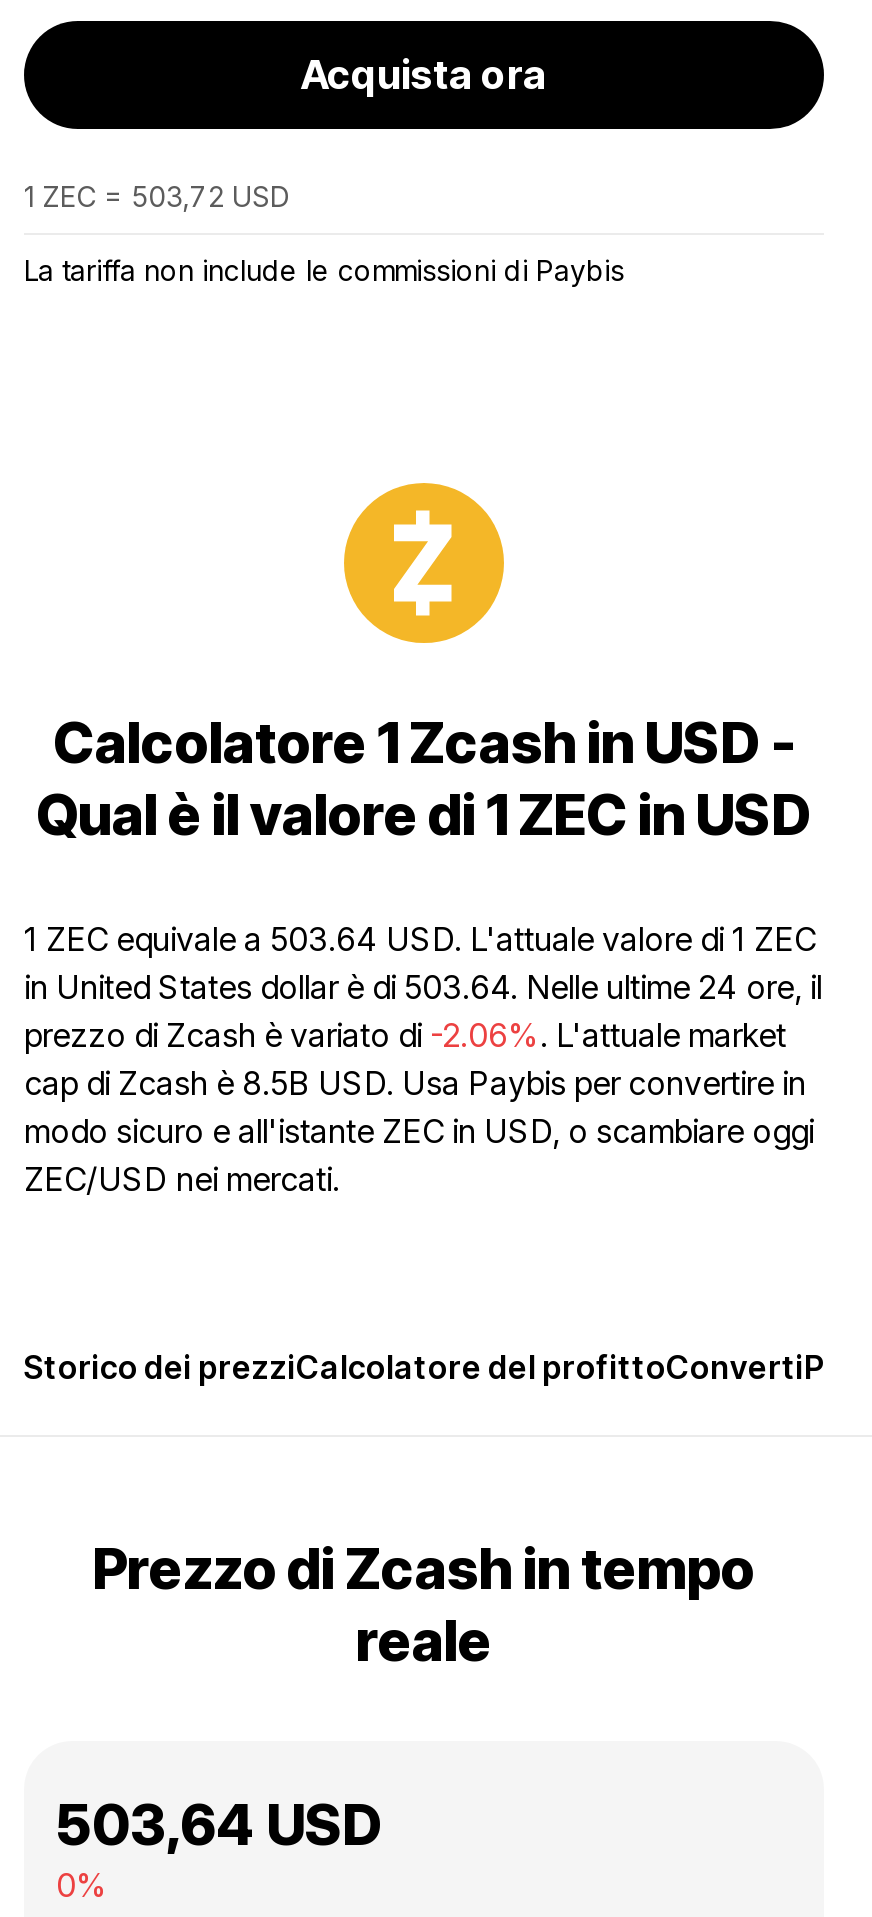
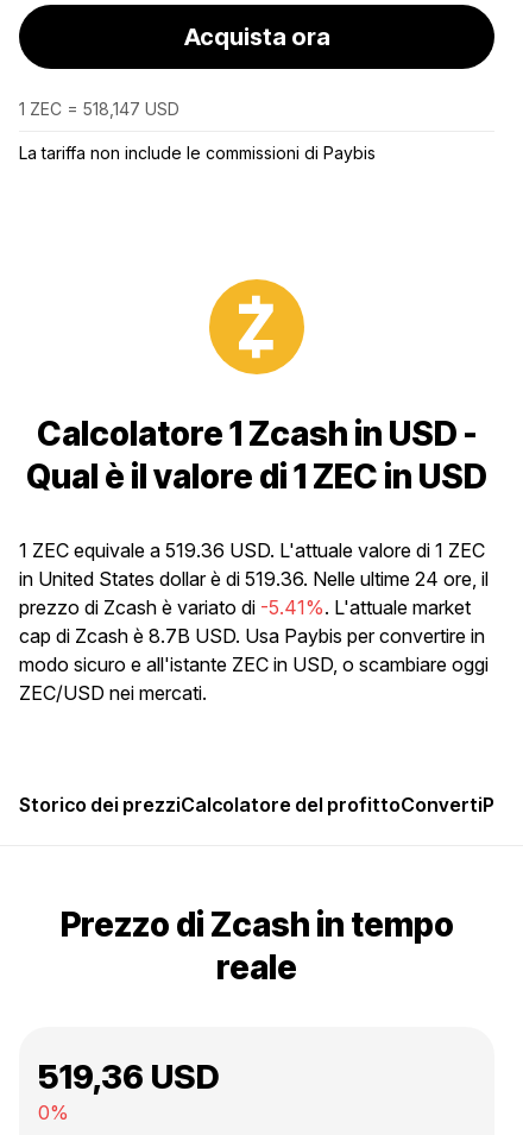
[24,179,290,213] 1 ZEC = 503,72 USD -> [19,99,179,119] 1 ZEC = 518,147 USD
[24,919,816,959] 1 ZEC equivale a 503.64 USD. L'attuale valore di 1 ZEC -> [19,538,485,562] 1 ZEC equivale a 519.36 USD. L'attuale valore di 1 ZEC
[24,967,822,1007] in United States dollar è di 503.64. Nelle ultime 24 ore, il -> [19,567,489,591] in United States dollar è di 519.36. Nelle ultime 24 ore, il
[24,1015,786,1055] prezzo di Zcash è variato di -2.06%. L'attuale market -> [19,595,471,619] prezzo di Zcash è variato di -5.41%. L'attuale market
[24,1063,806,1103] cap di Zcash è 8.5B USD. Usa Paybis per convertire in -> [19,624,485,648] cap di Zcash è 8.7B USD. Usa Paybis per convertire in
[56,1791,382,1859] 503,64 USD -> [38,1057,220,1097] 519,36 USD

